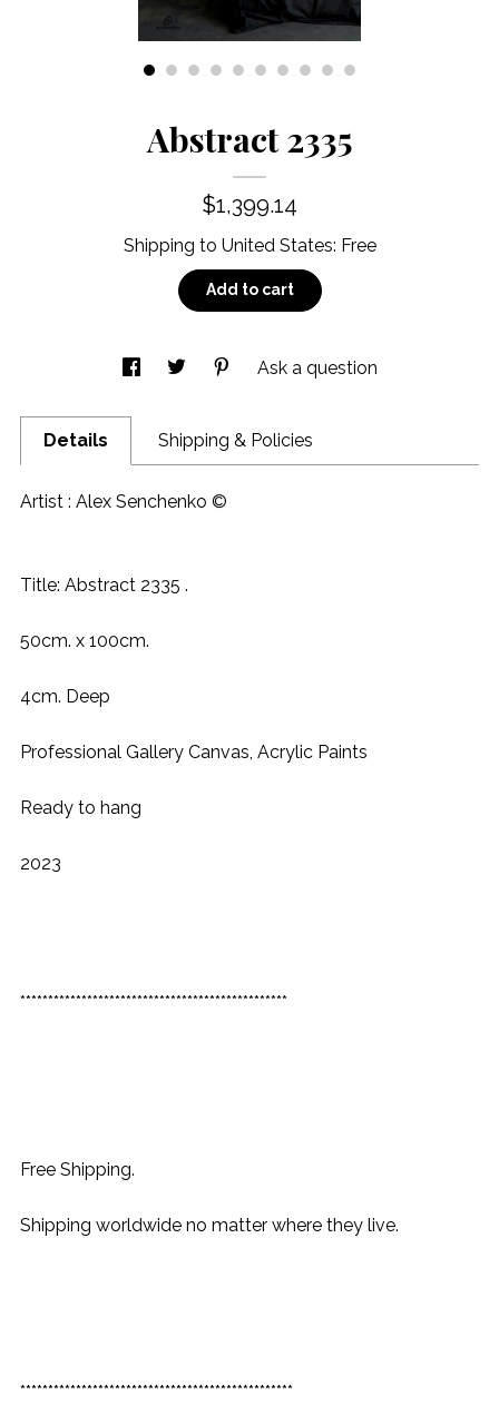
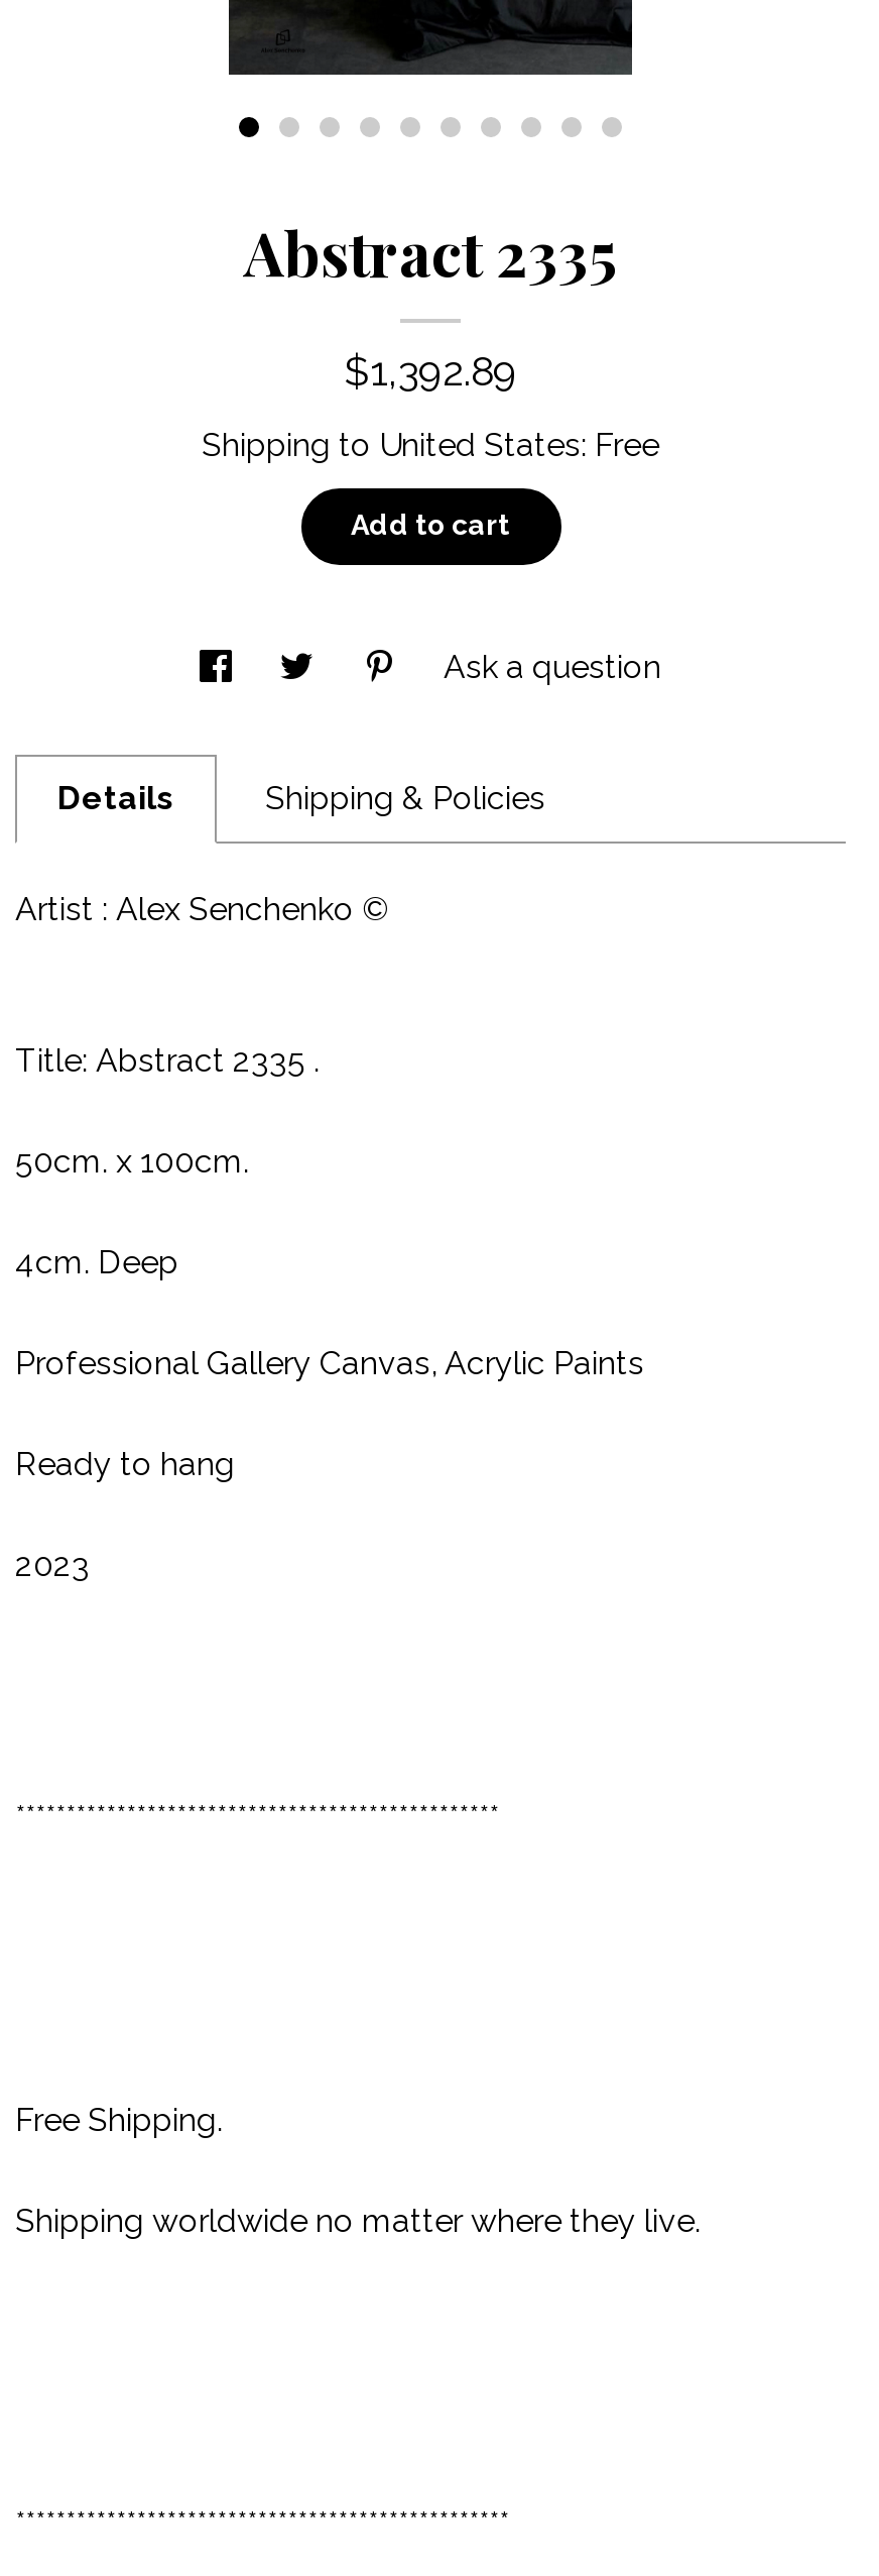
[202,191,297,218] $1,399.14 -> [344,347,517,395] $1,392.89

